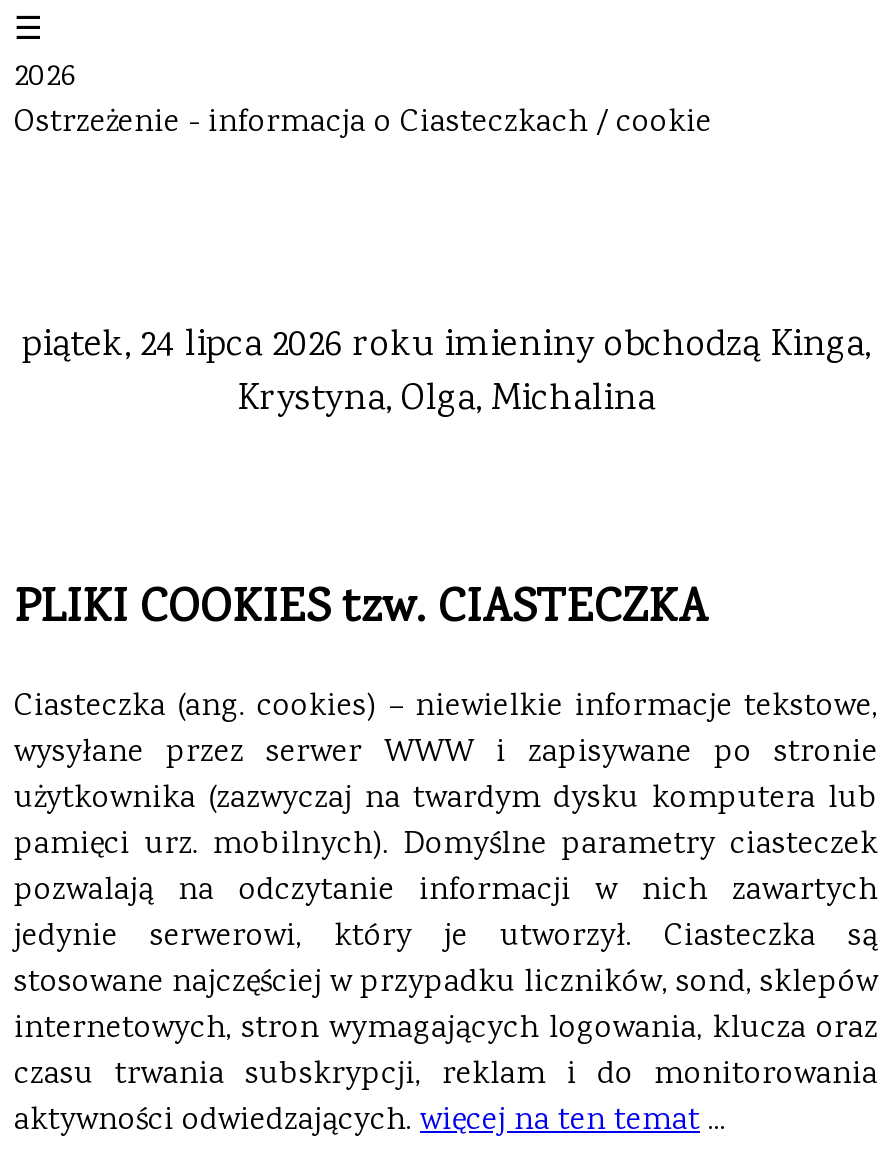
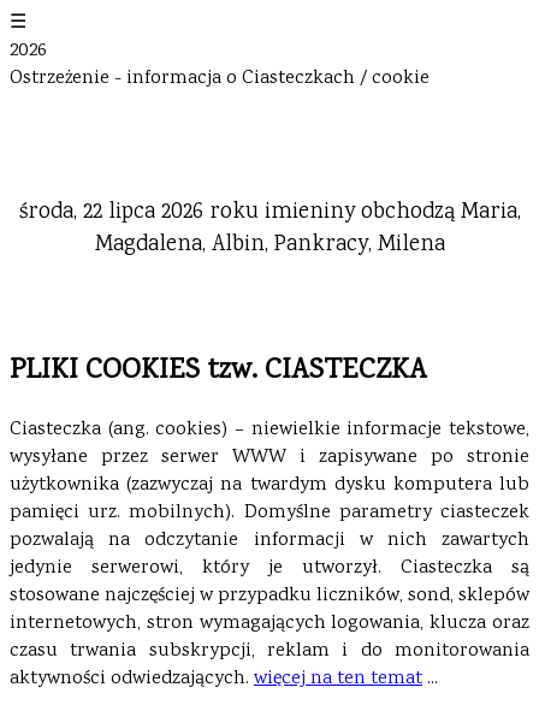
[22,319,870,427] piątek, 24 lipca 2026 roku imieniny obchodzą Kinga, | Krystyna, Olga, Michalina -> [19,196,520,261] środa, 22 lipca 2026 roku imieniny obchodzą Maria, | Magdalena, Albin, Pankracy, Milena

